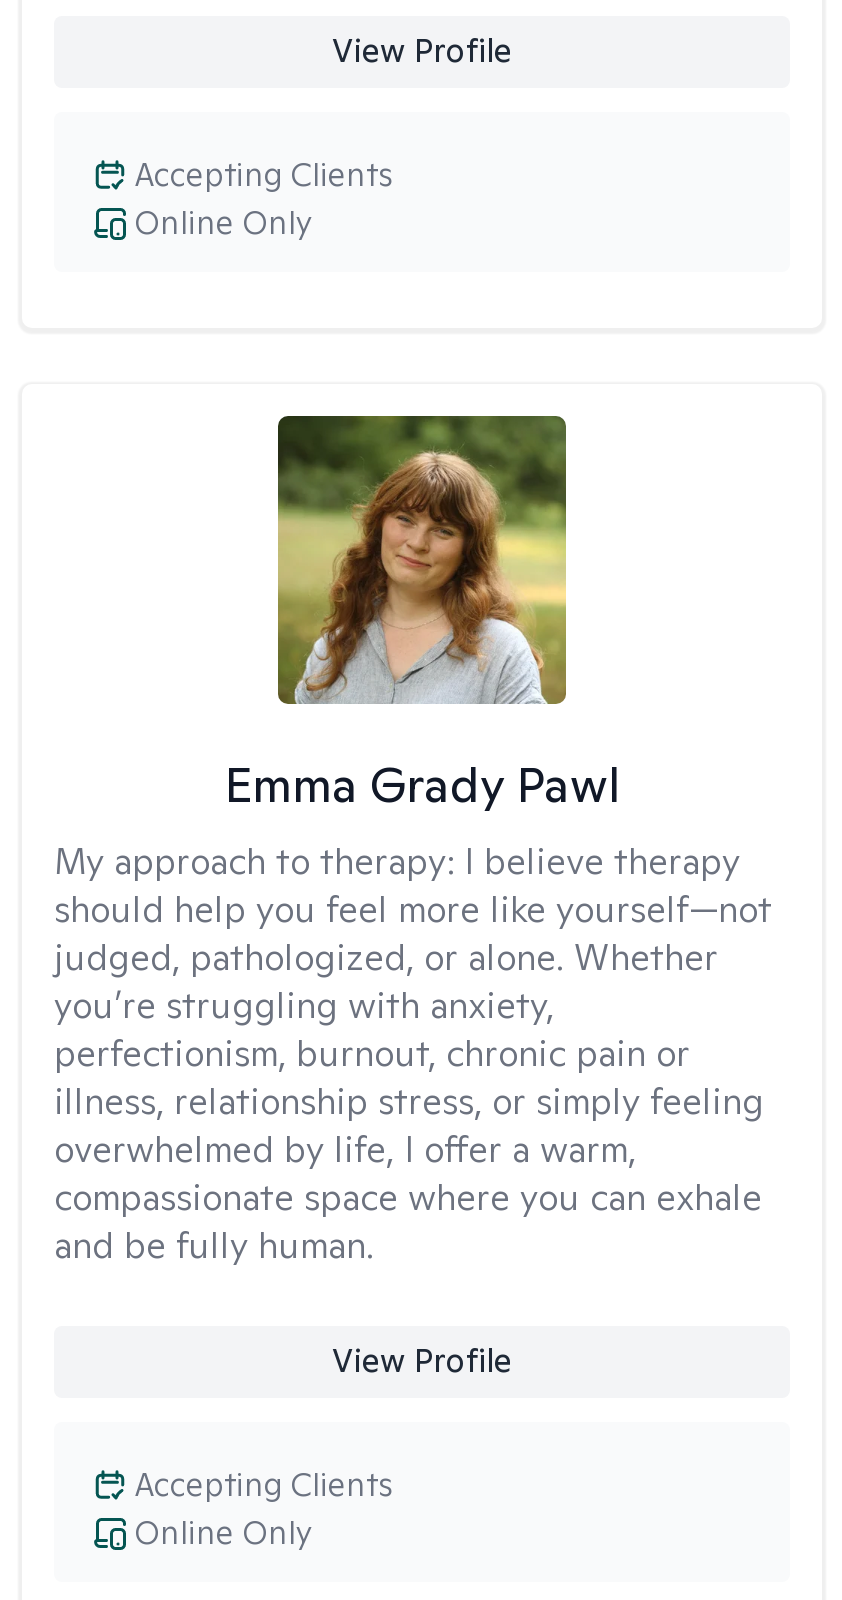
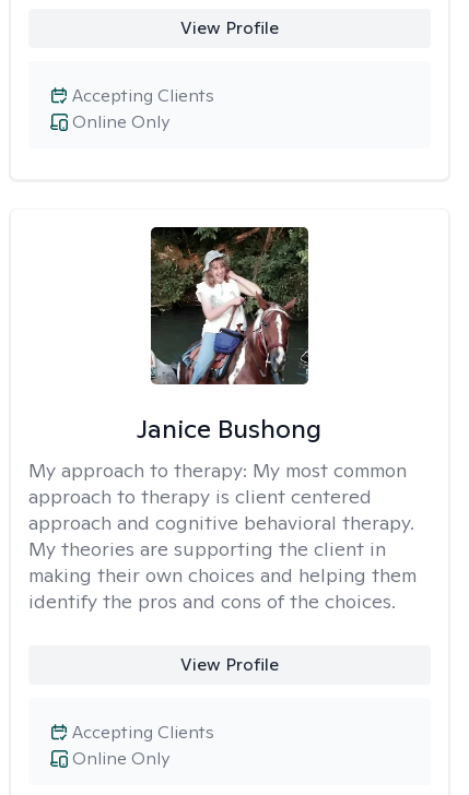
[276,416,568,706] [image] -> [150,227,309,325] [image]
[54,754,772,1268] Emma Grady Pawl | My approach to therapy: I believe therapy | should help you feel more like yourself—not | judged, pathologized, or alone. Whether | you’re struggling with anxiety, | perfectionism, burnout, chronic pain or | illness, relationship stress, or simply feeling | overwhelmed by life, I offer a warm, | compassionate space where you can exhale | and be fully human. -> [28,412,417,614] Janice Bushong | My approach to therapy: My most common | approach to therapy is client centered | approach and cognitive behavioral therapy. | My theories are supporting the client in | making their own choices and helping them | identify the pros and cons of the choices.

